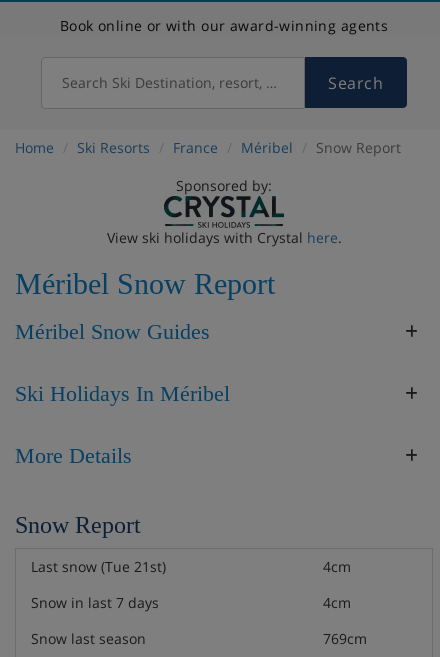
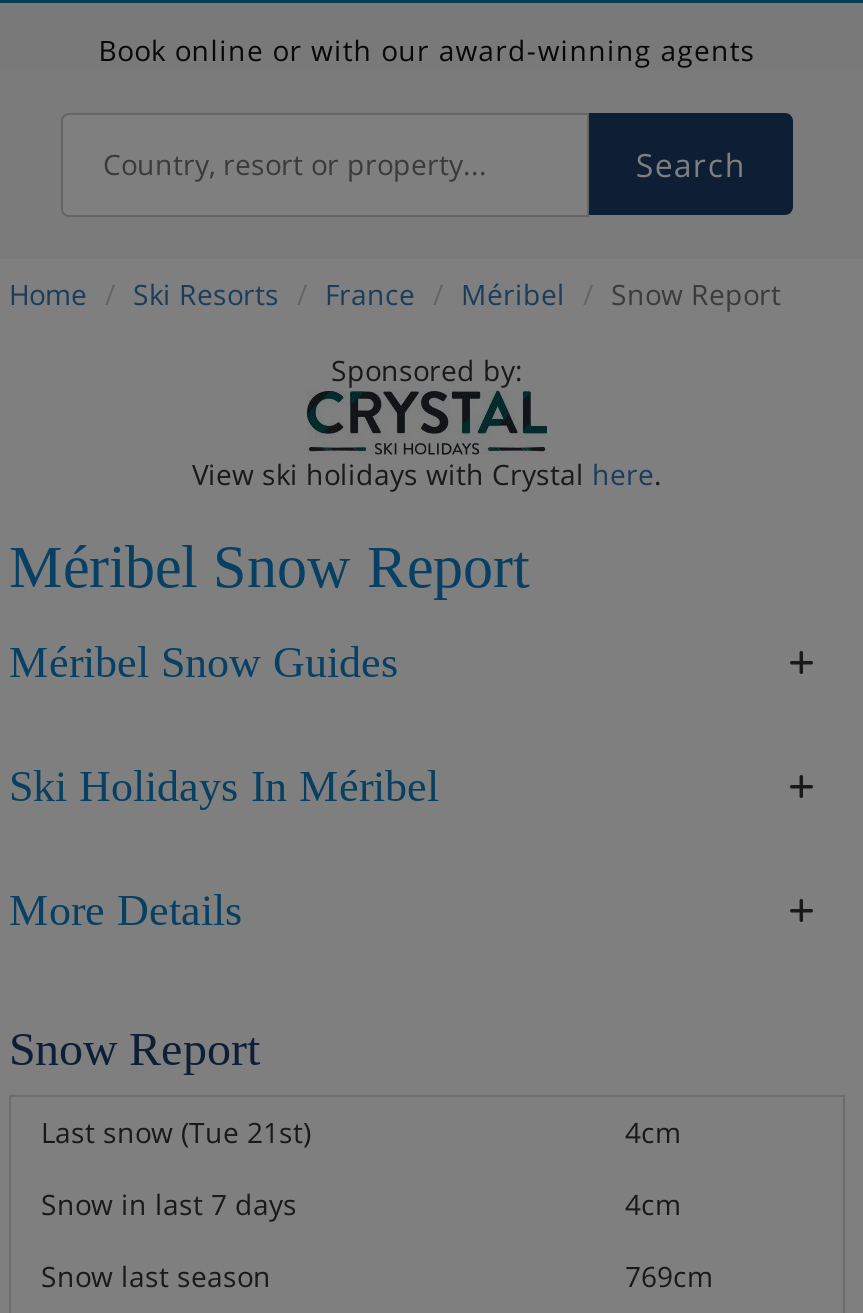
[62,72,383,94] Search Ski Destination, resort, country Search -> [103,142,746,186] Country, resort or property... | Search

